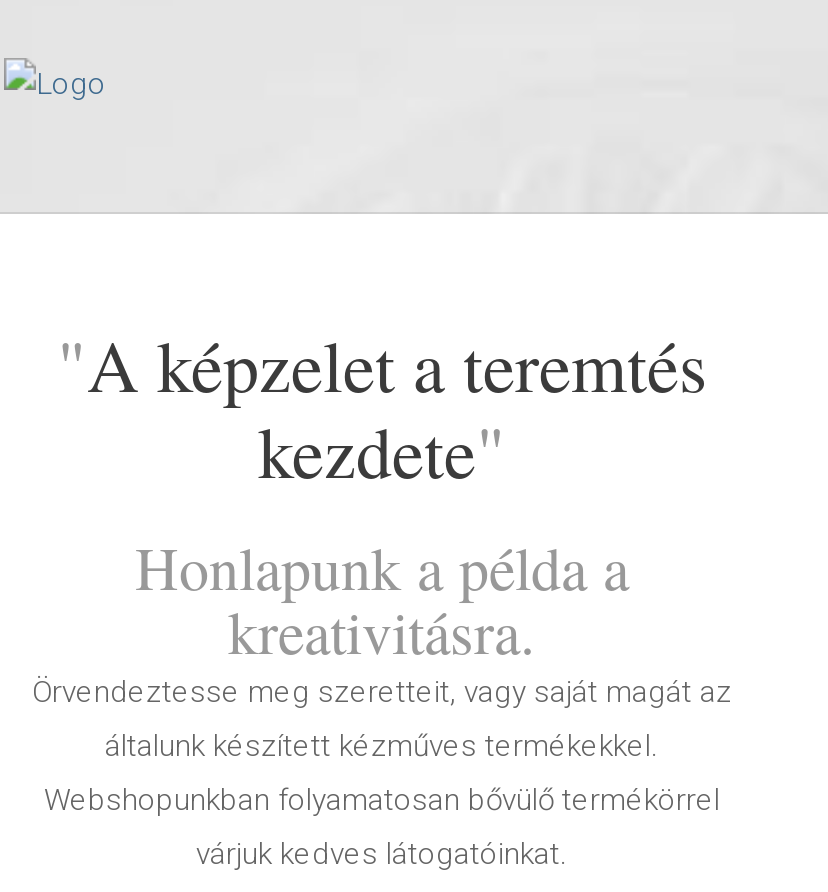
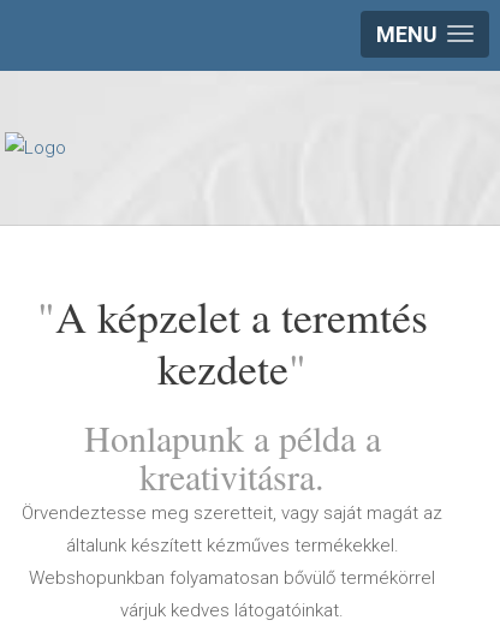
none -> [376,22,437,47] MENU

